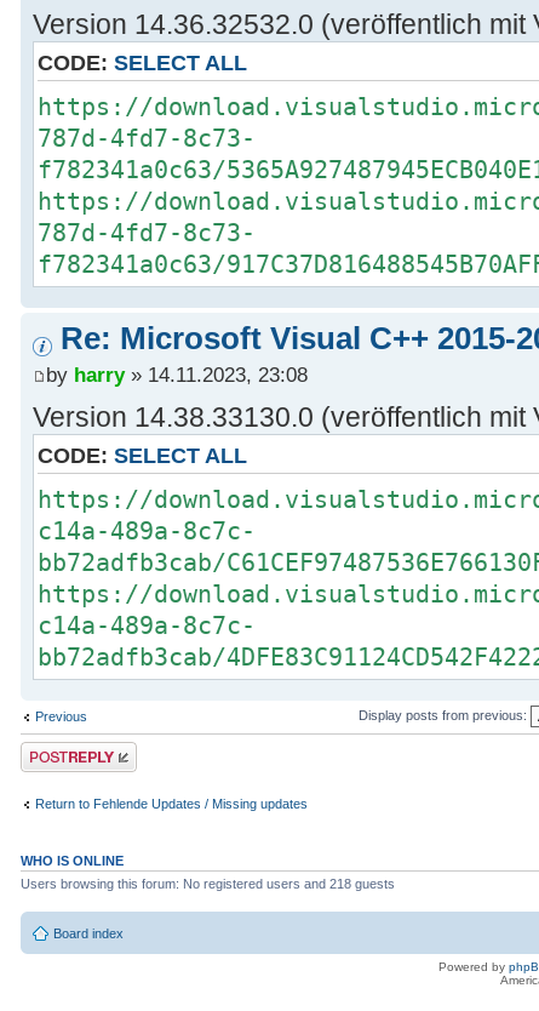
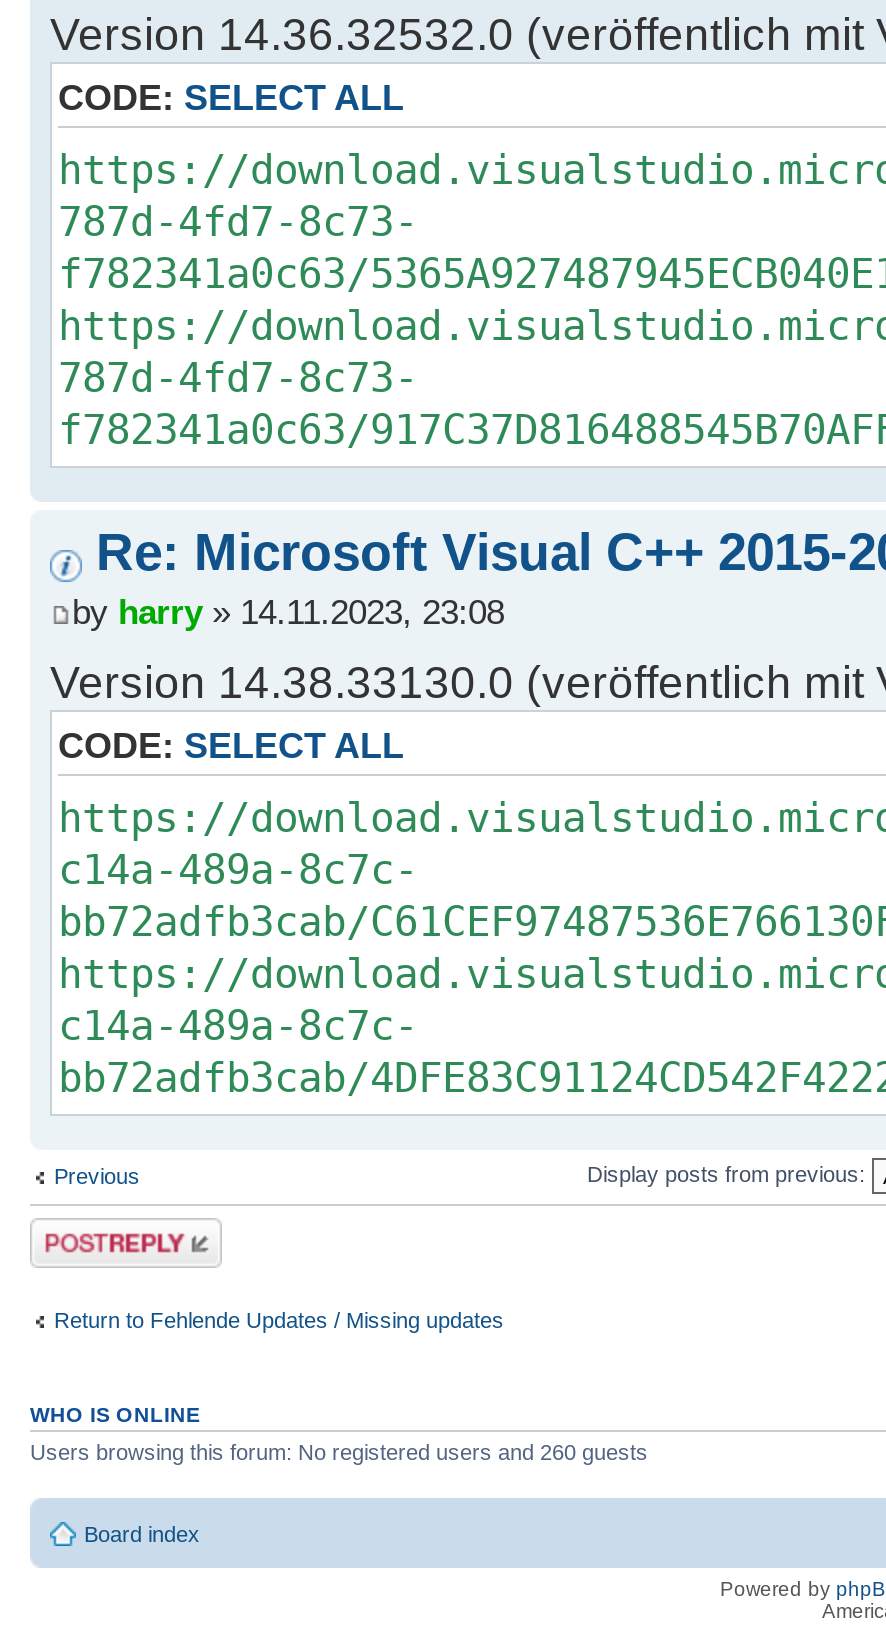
[21,876,395,891] Users browsing this forum: No registered users and 218 guests -> [30,1440,648,1464] Users browsing this forum: No registered users and 260 guests

